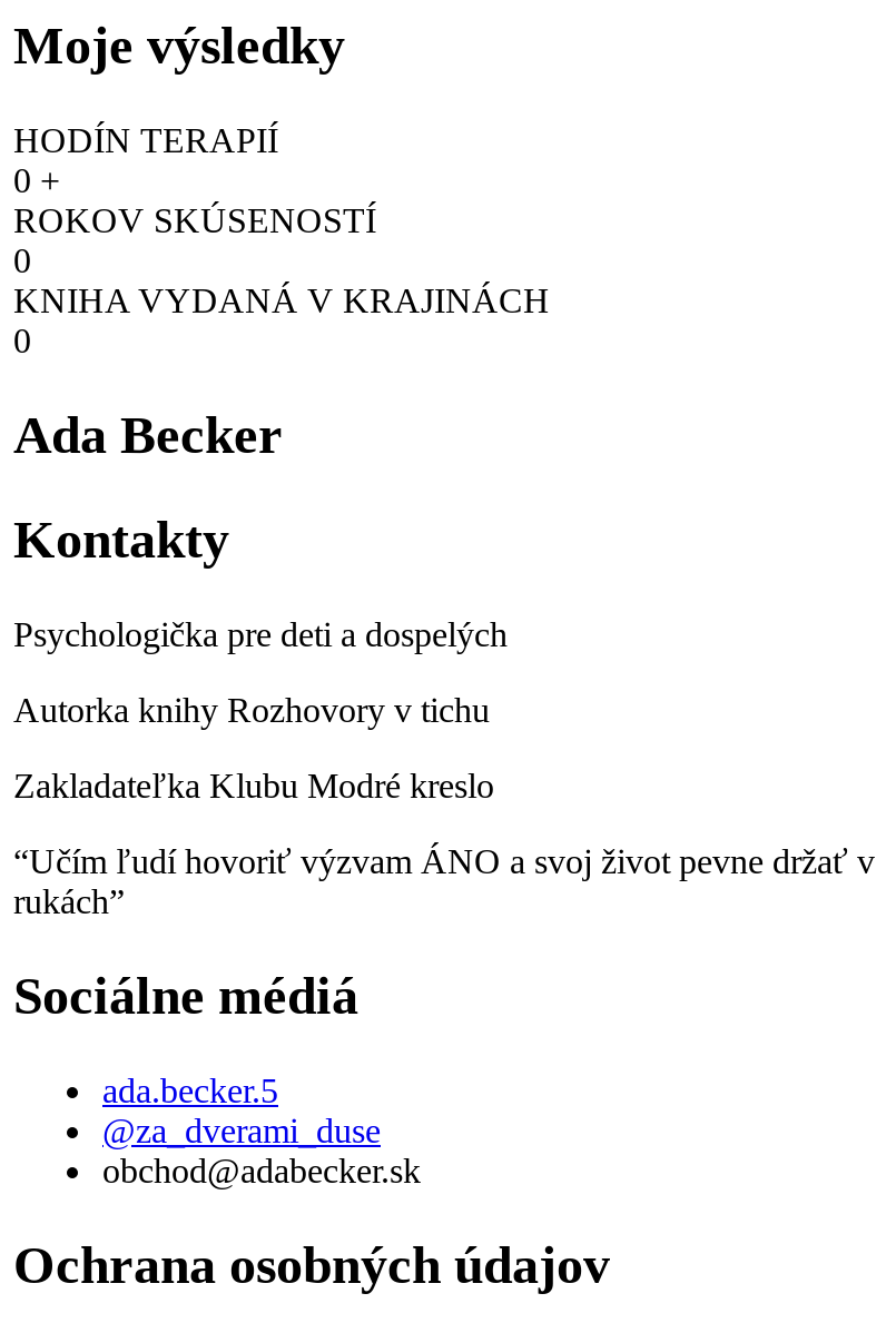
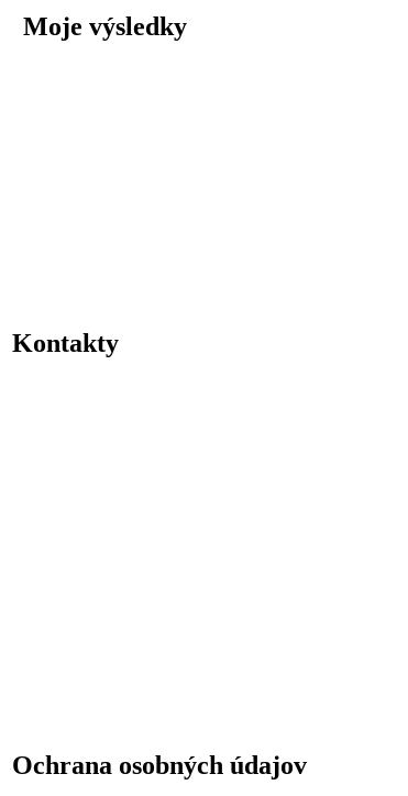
[13,122,550,465] HODÍN TERAPIÍ | 0 + | ROKOV SKÚSENOSTÍ | 0 | KNIHA VYDANÁ V KRAJINÁCH | 0 | Ada Becker -> none
[13,616,875,1189] Psychologička pre deti a dospelých | Autorka knihy Rozhovory v tichu | Zakladateľka Klubu Modré kreslo | “Učím ľudí hovoriť výzvam ÁNO a svoj život pevne držať v | rukách” | Sociálne médiá | ada.becker.5 | @za_dverami_duse | obchod@adabecker.sk -> none

